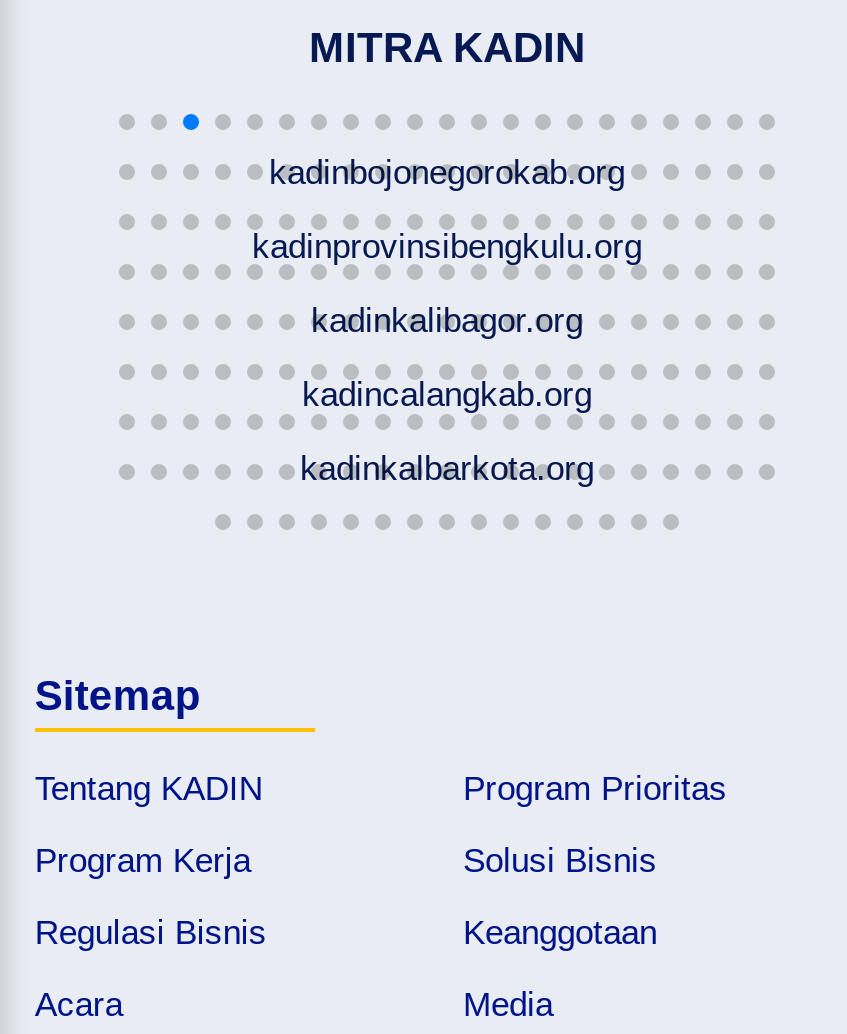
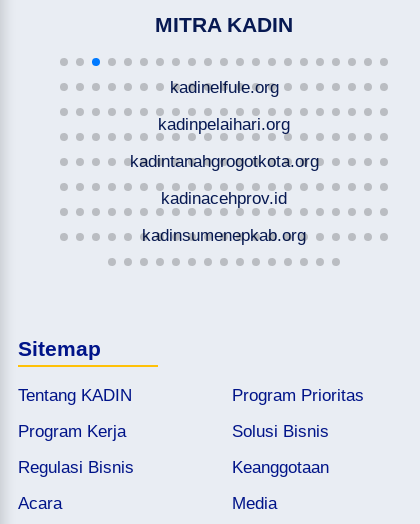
[269,153,625,191] kadinbojonegorokab.org -> [169,78,278,97] kadinelfule.org
[252,227,642,265] kadinprovinsibengkulu.org -> [158,115,290,134] kadinpelaihari.org
[311,301,583,339] kadinkalibagor.org -> [129,152,318,171] kadintanahgrogotkota.org
[302,375,592,413] kadincalangkab.org -> [161,189,287,208] kadinacehprov.id
[300,449,594,487] kadinkalbarkota.org -> [142,226,306,245] kadinsumenepkab.org

